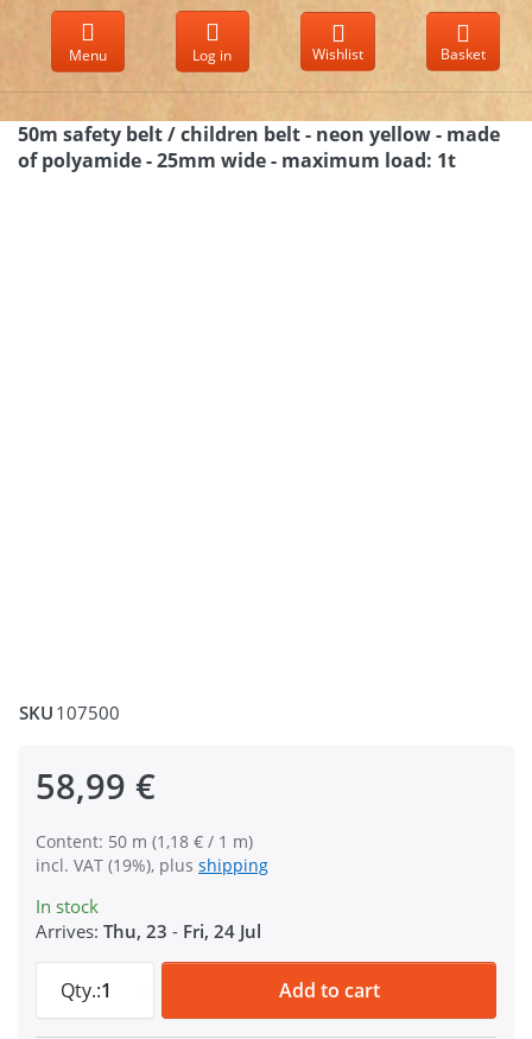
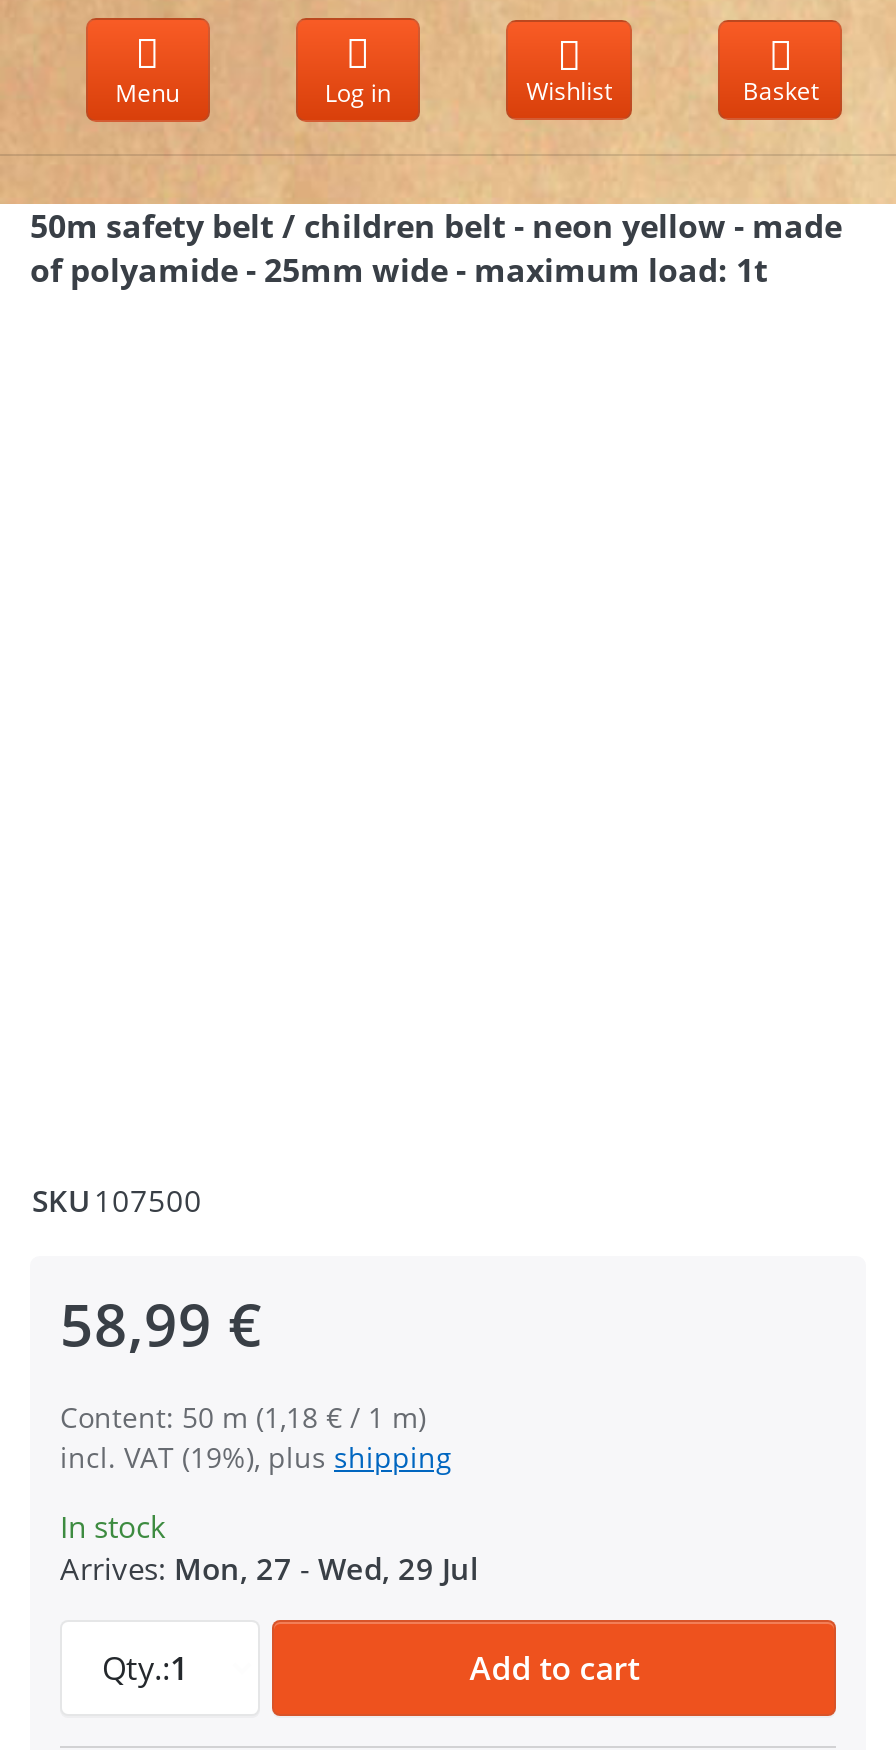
[36,919,261,943] Arrives: Thu, 23 - Fri, 24 Jul -> [60,1548,478,1588] Arrives: Mon, 27 - Wed, 29 Jul

